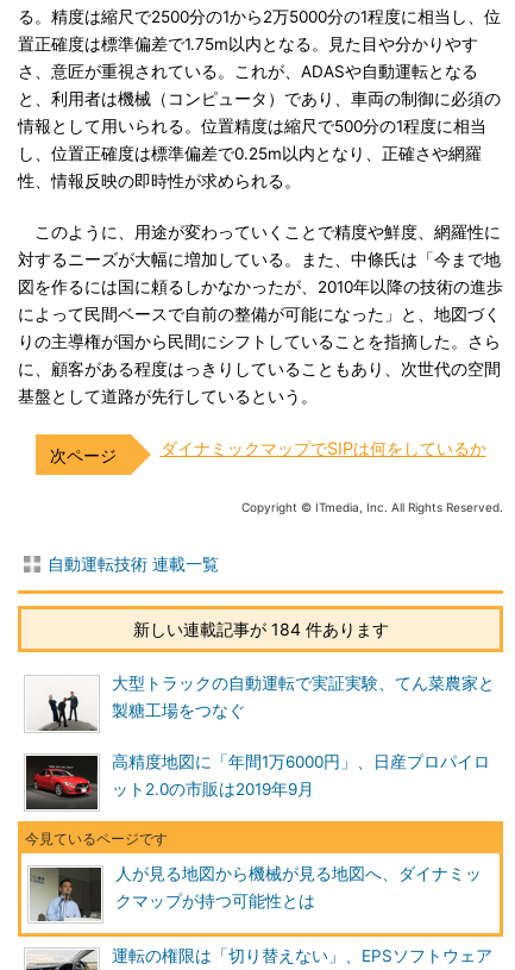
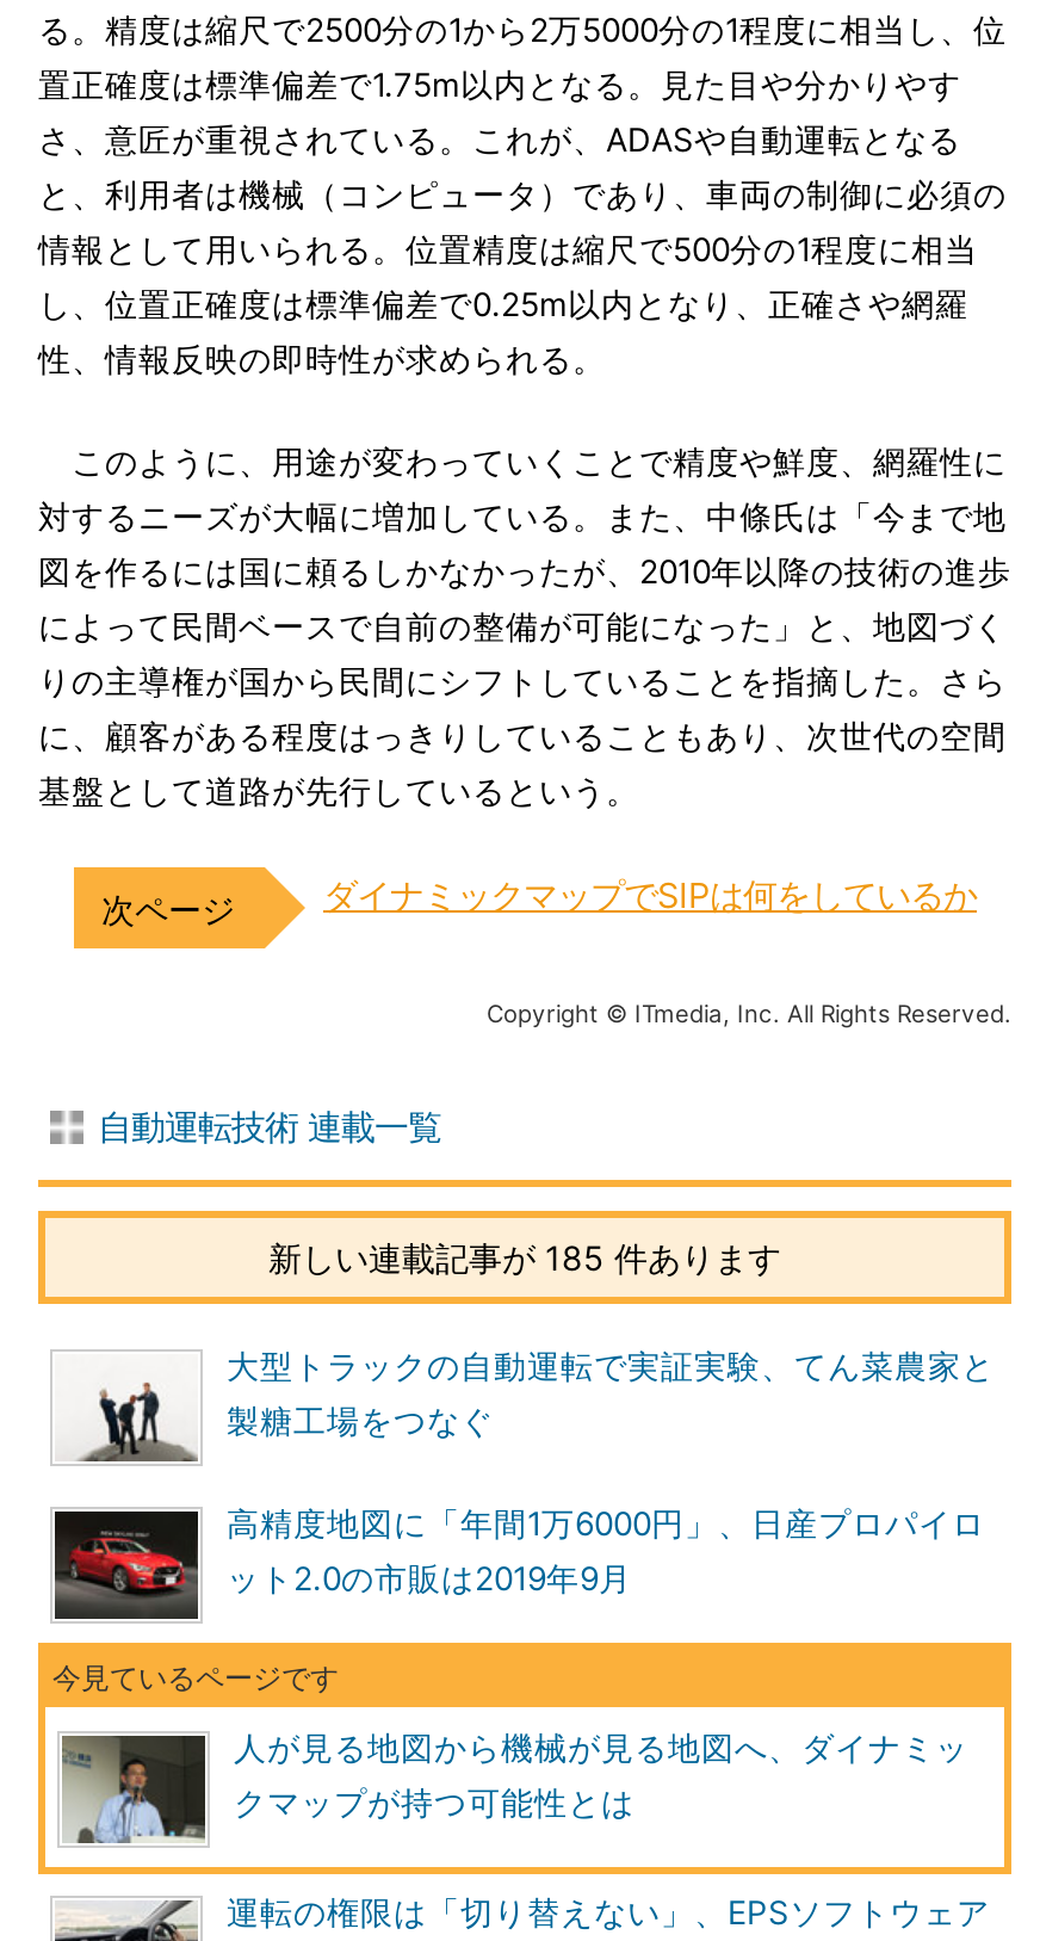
[133,619,388,639] 新しい連載記事が 184 件あります -> [268,1237,781,1278] 新しい連載記事が 185 件あります

